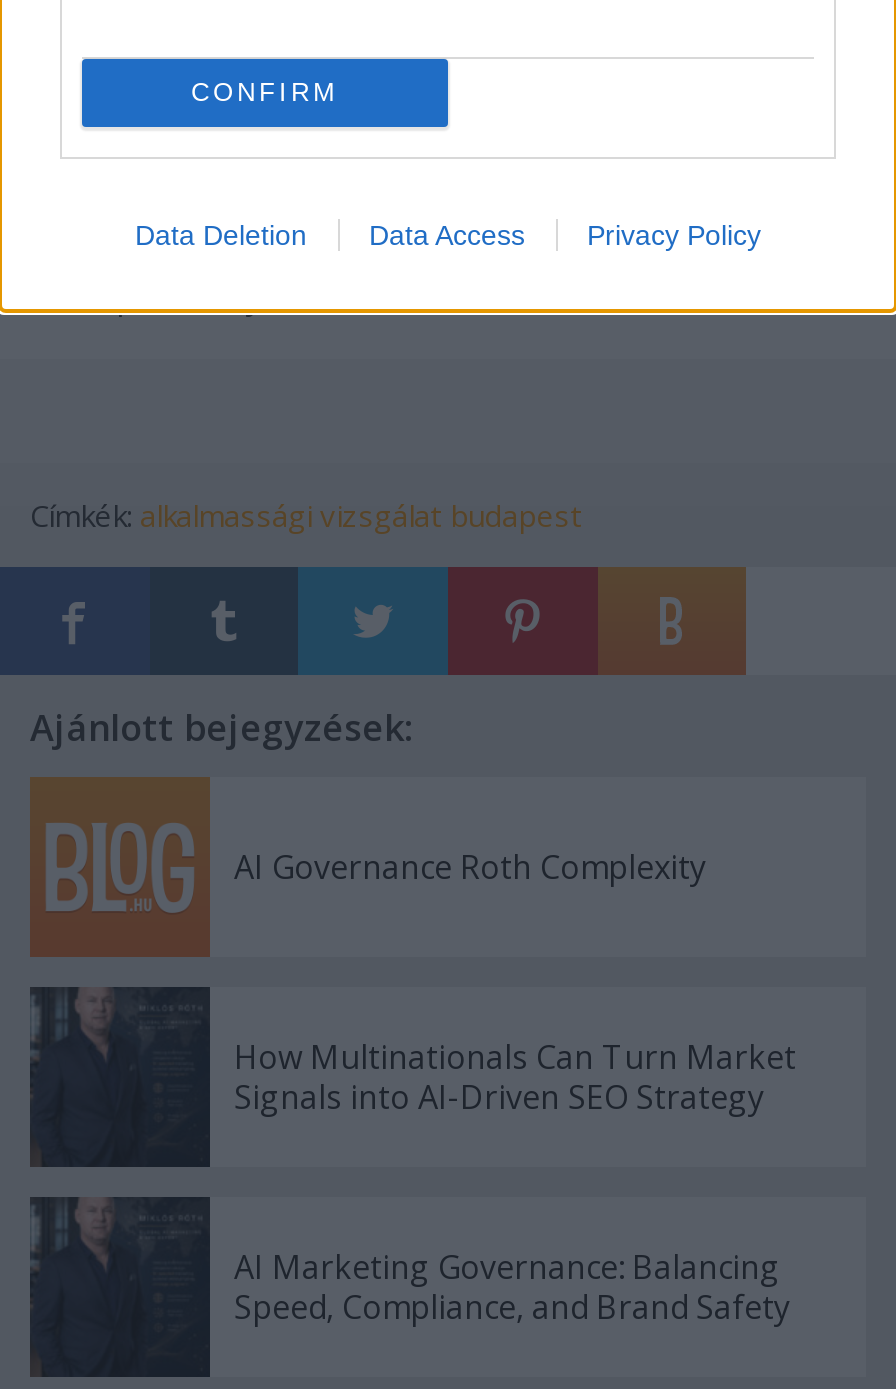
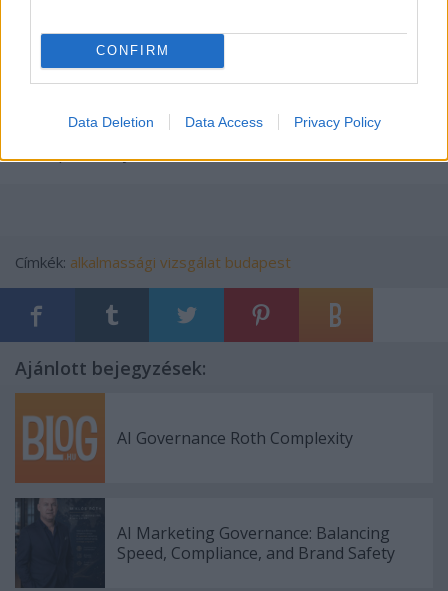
[234,1035,796,1119] How Multinationals Can Turn Market | Signals into AI-Driven SEO Strategy -> none

